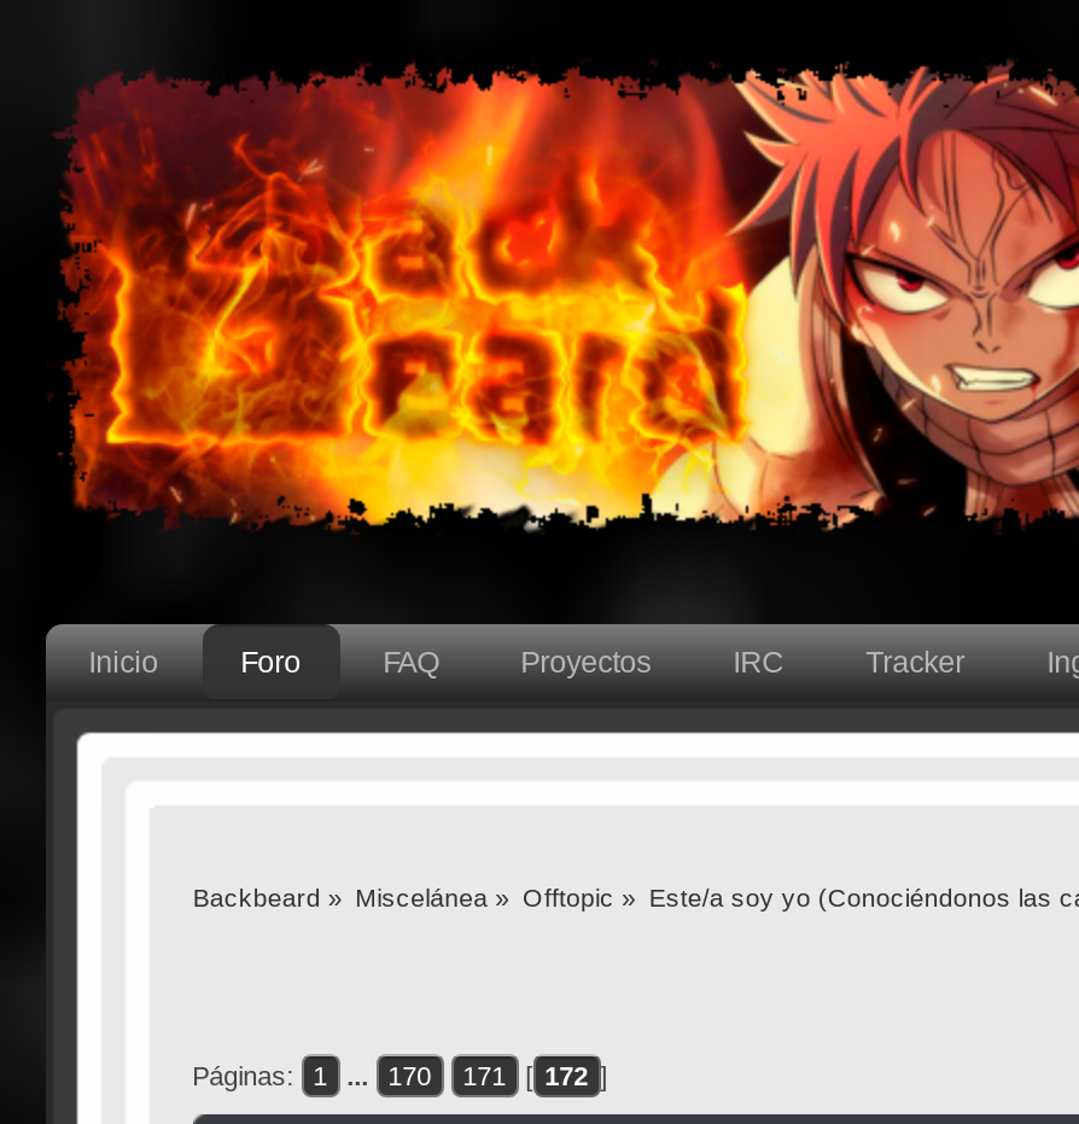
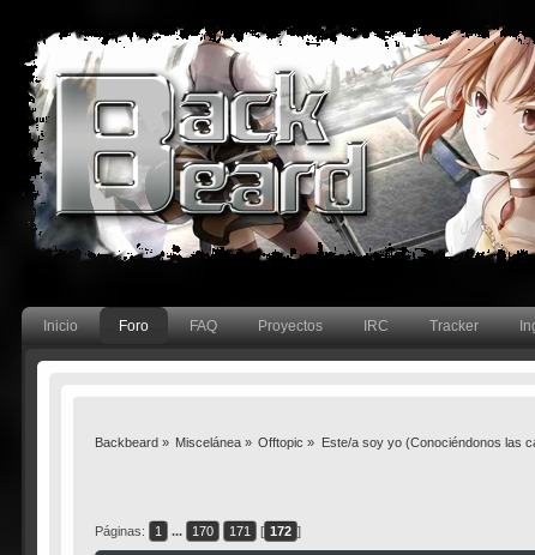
[56,64,1072,530] [image] -> [24,26,531,261] [image]

